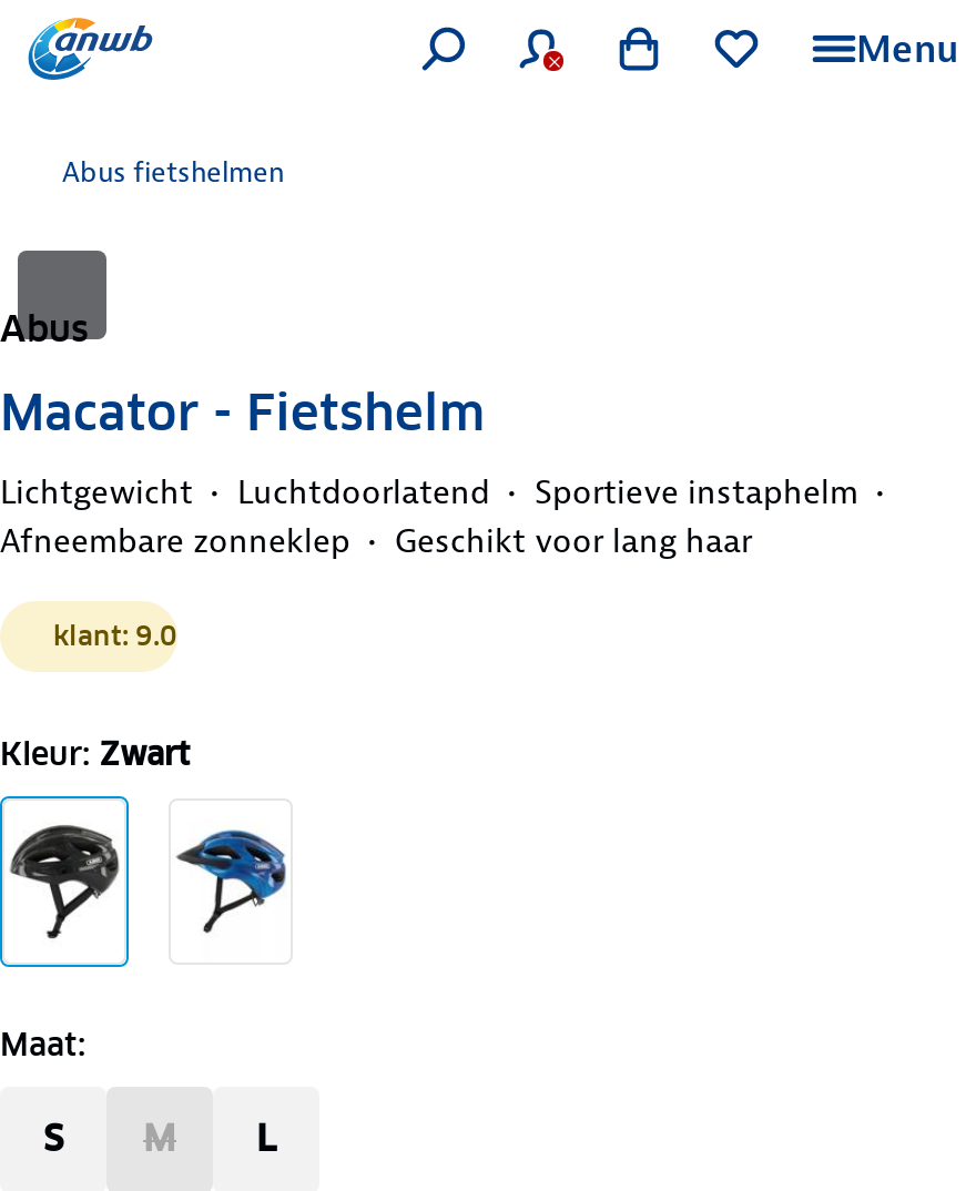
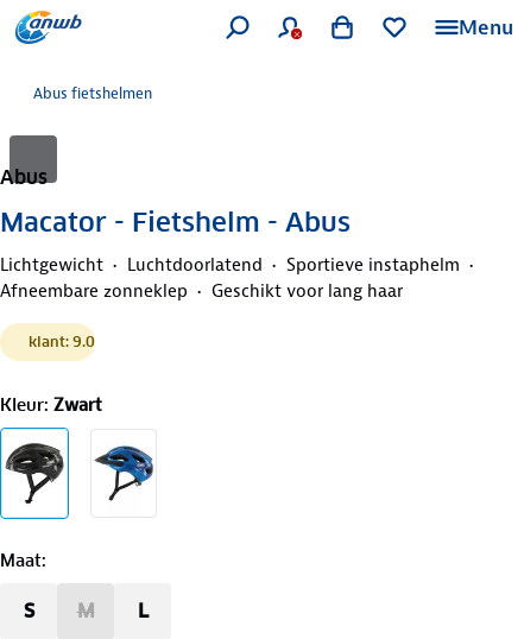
[0,381,486,443] Macator - Fietshelm -> [0,205,351,238] Macator - Fietshelm - Abus

